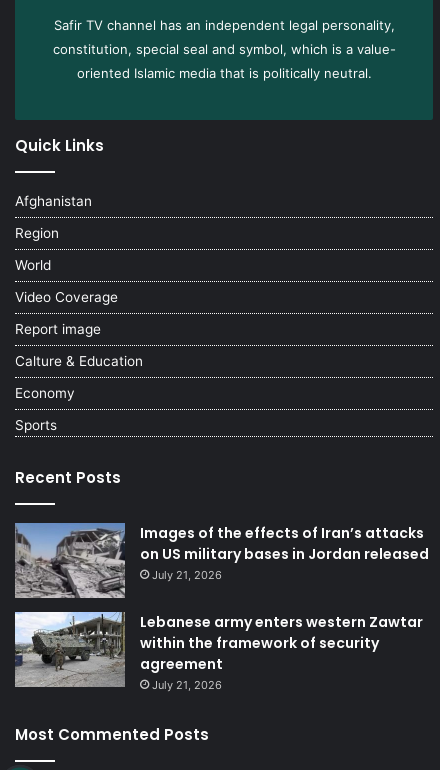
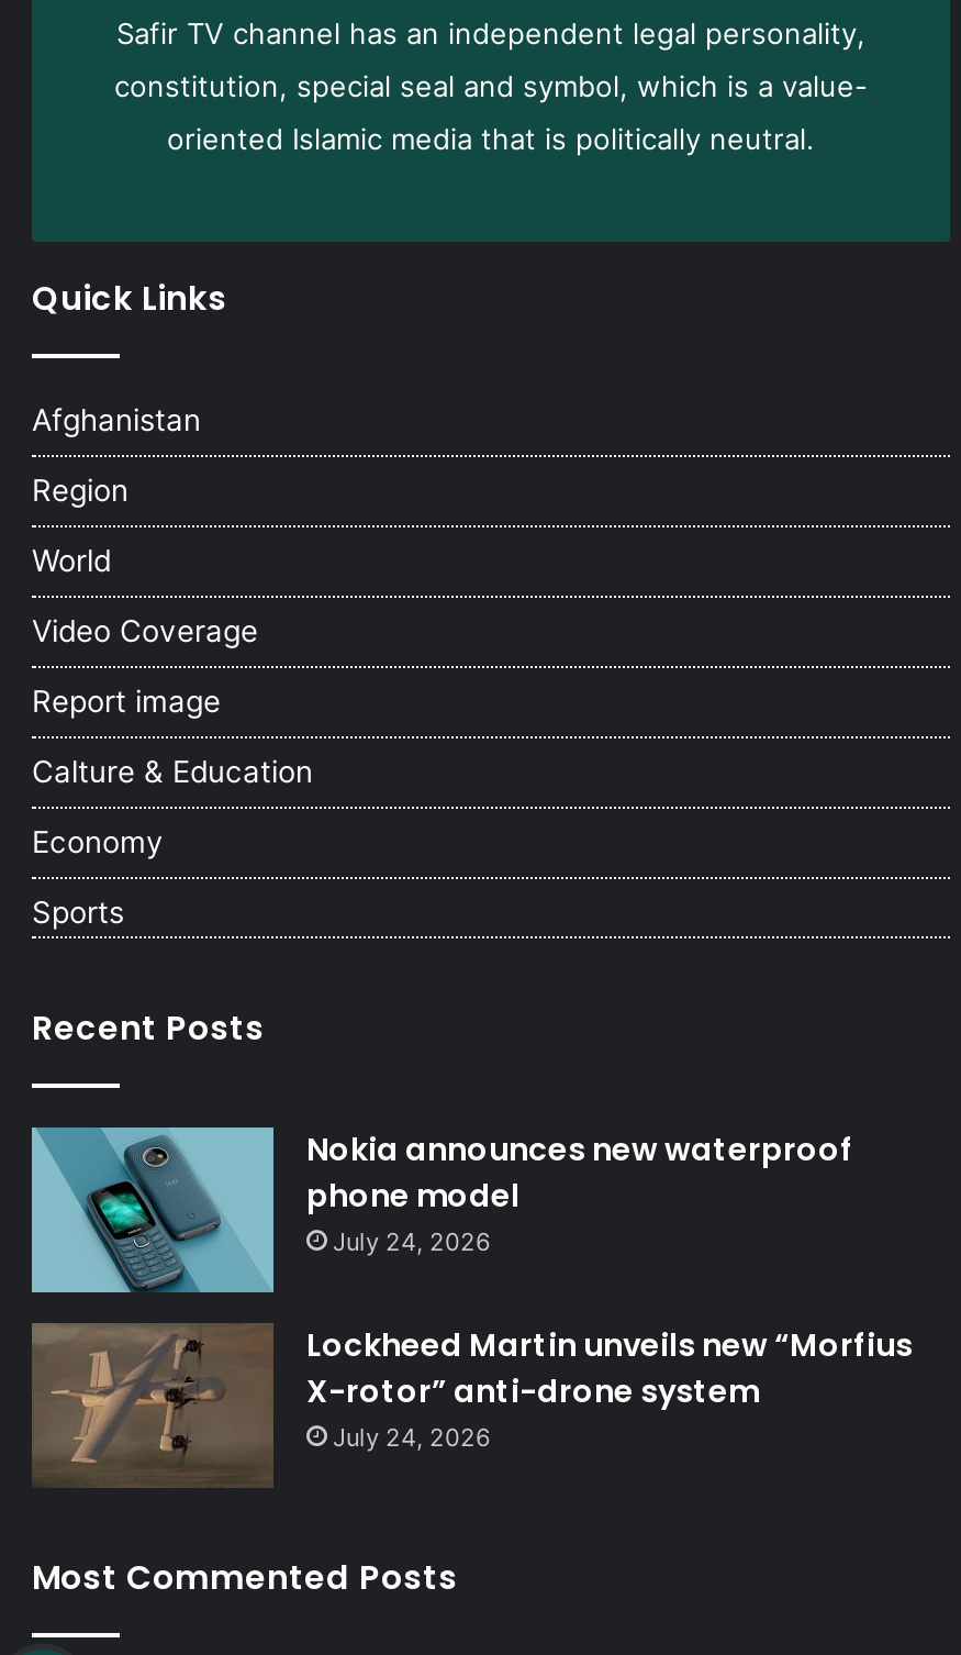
[14,523,429,599] [image] | Images of the effects of Iran’s attacks | on US military bases in Jordan released | July 21, 2026 -> [30,1127,853,1295] [image] | Nokia announces new waterproof | phone model | July 24, 2026
[14,611,423,692] [image] | Lebanese army enters western Zawtar | within the framework of security | agreement | July 21, 2026 -> [32,1323,913,1488] [image] | Lockheed Martin unveils new “Morfius | X-rotor” anti-drone system | July 24, 2026

